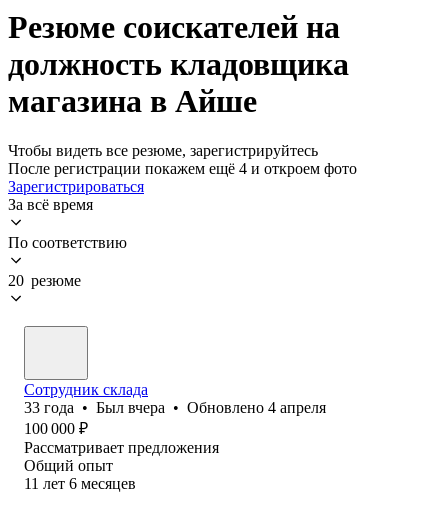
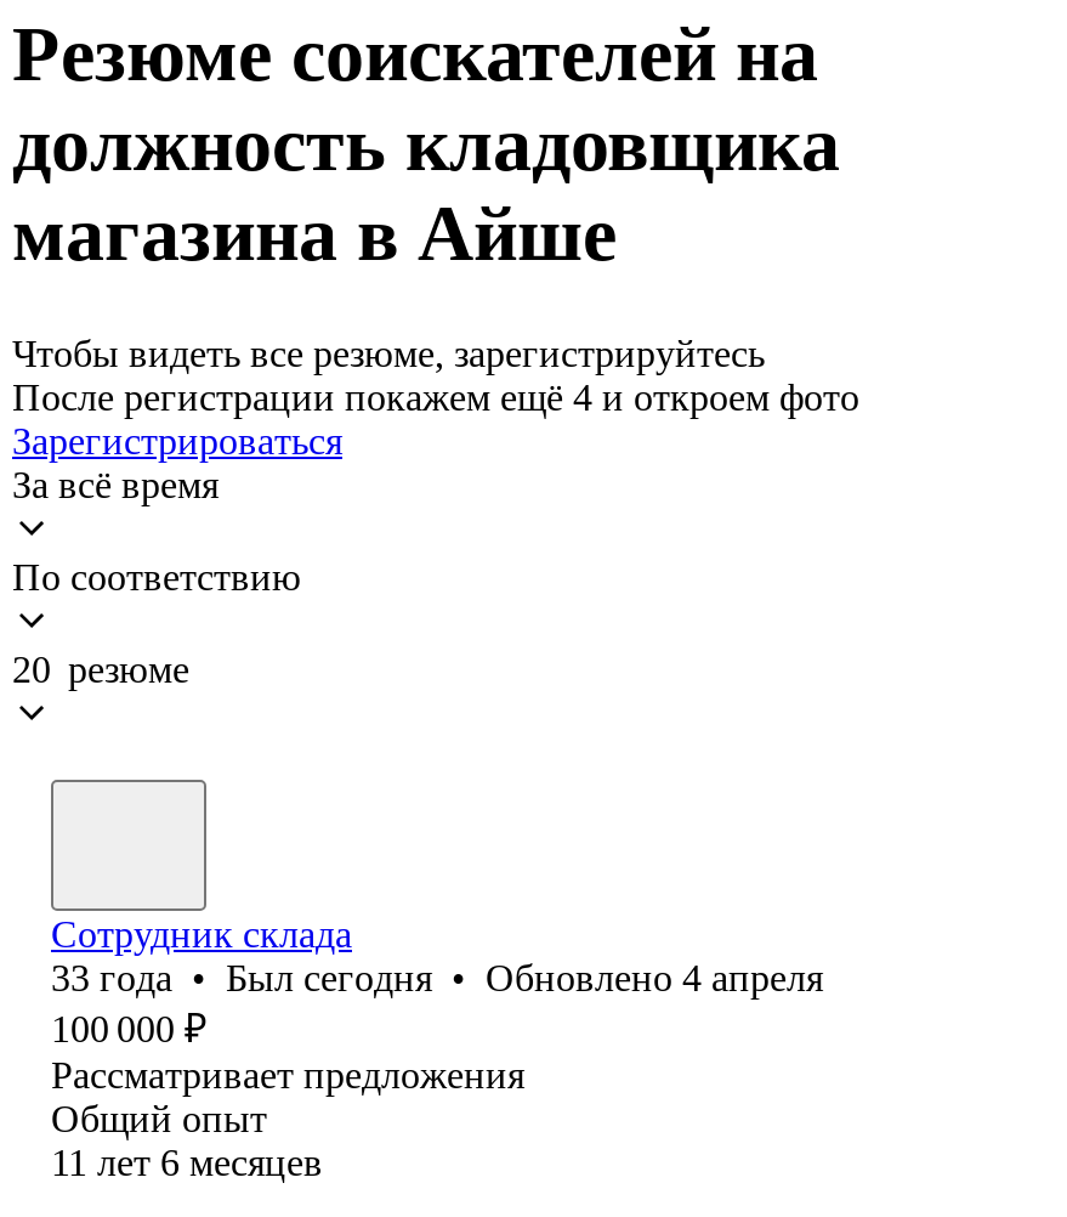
[24,399,326,416] 33 года • Был вчера • Обновлено 4 апреля -> [51,957,823,998] 33 года • Был сегодня • Обновлено 4 апреля

